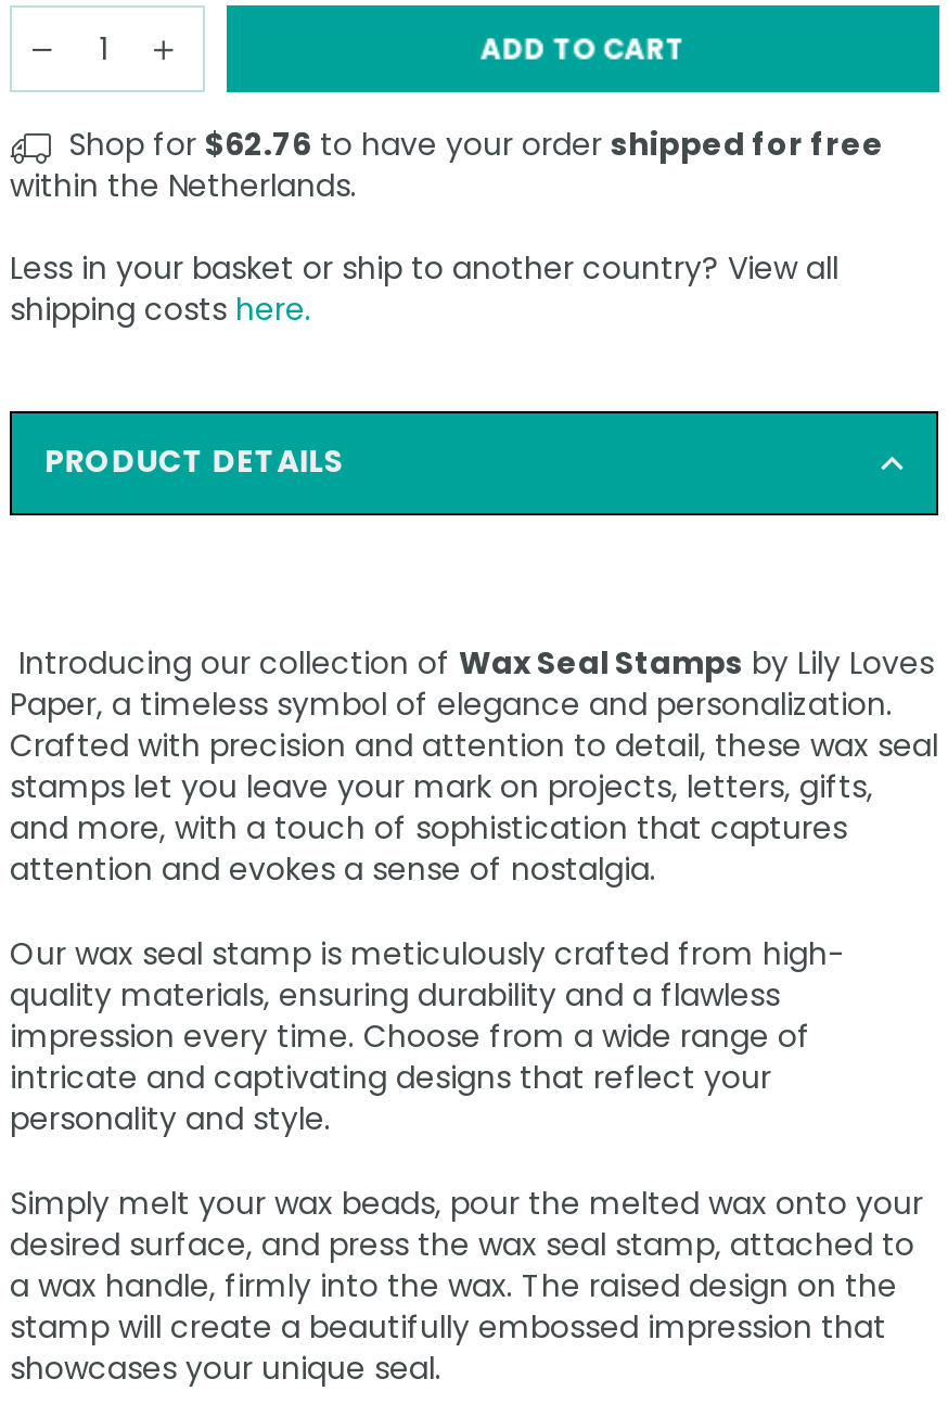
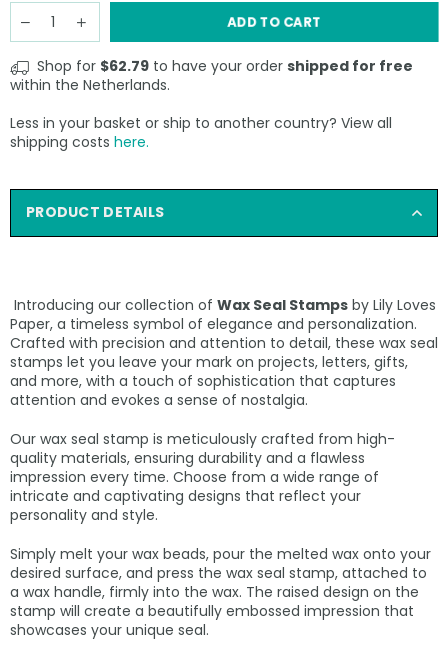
[60,123,884,166] Shop for $62.76 to have your order shipped for free -> [33,56,413,76] Shop for $62.79 to have your order shipped for free

